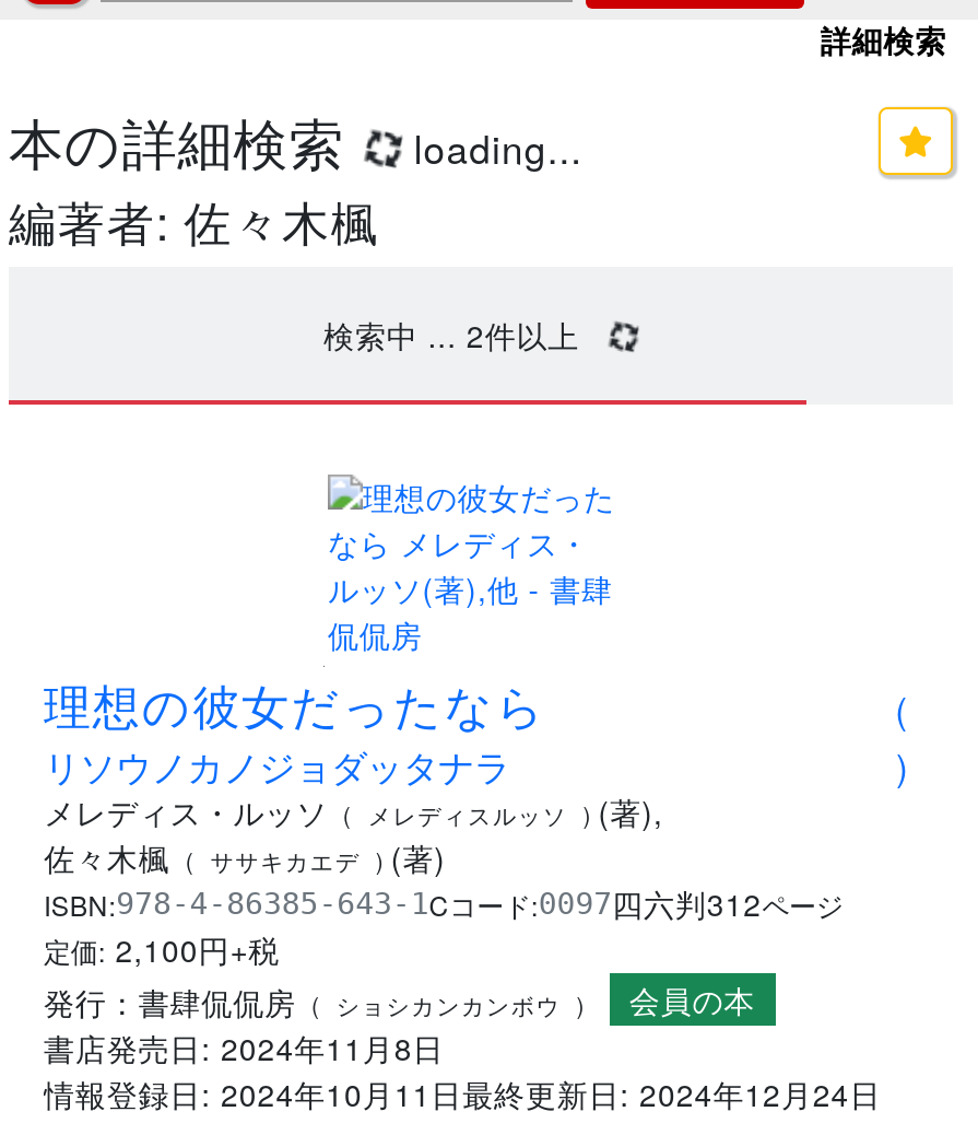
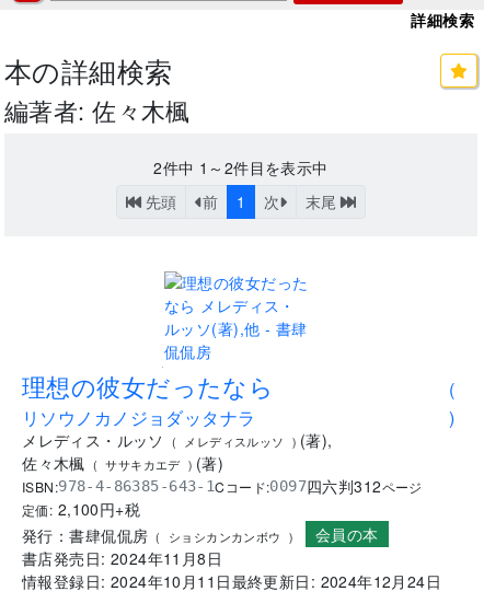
[402,120,583,175] loading... -> none
[323,313,579,356] 検索中 ... 2件以上 -> [141,156,341,212] 2件中1～2件目を表示中 | 先頭 | 前 | 1 | 次 | 末尾

